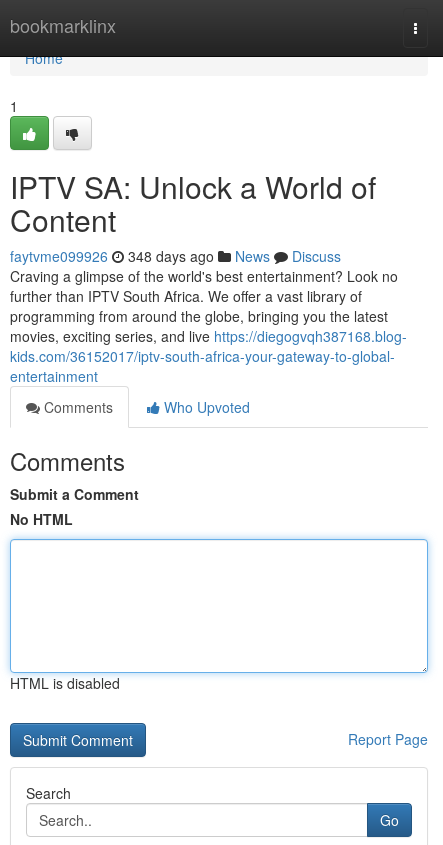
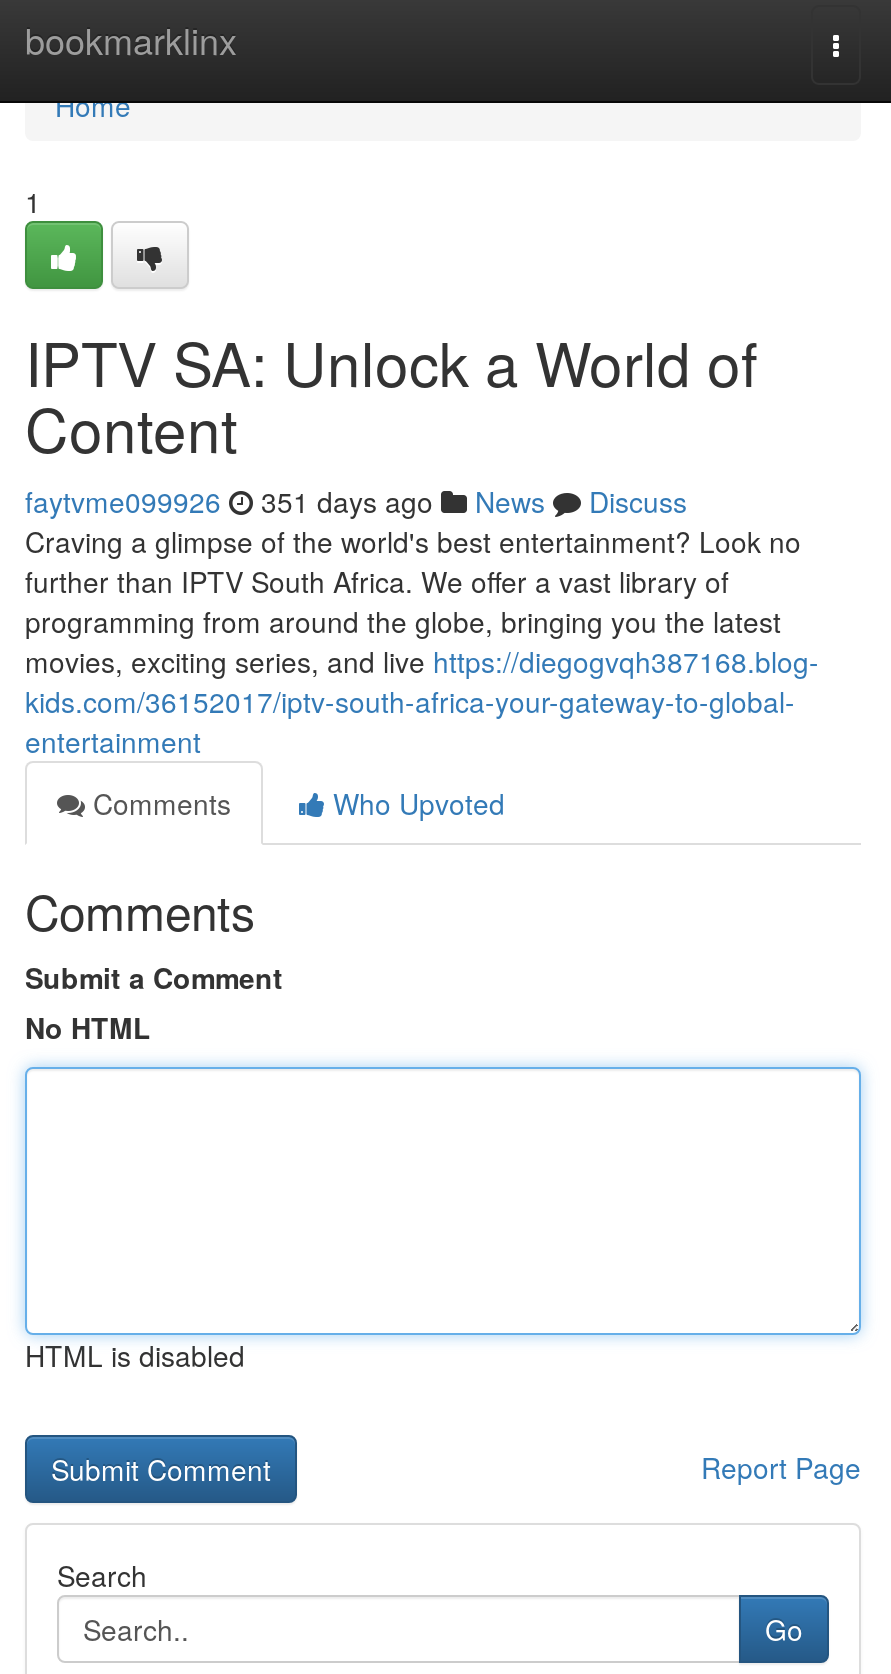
[10,246,341,266] faytvme099926 348 days ago News Discuss -> [25,481,687,521] faytvme099926 351 days ago News Discuss

